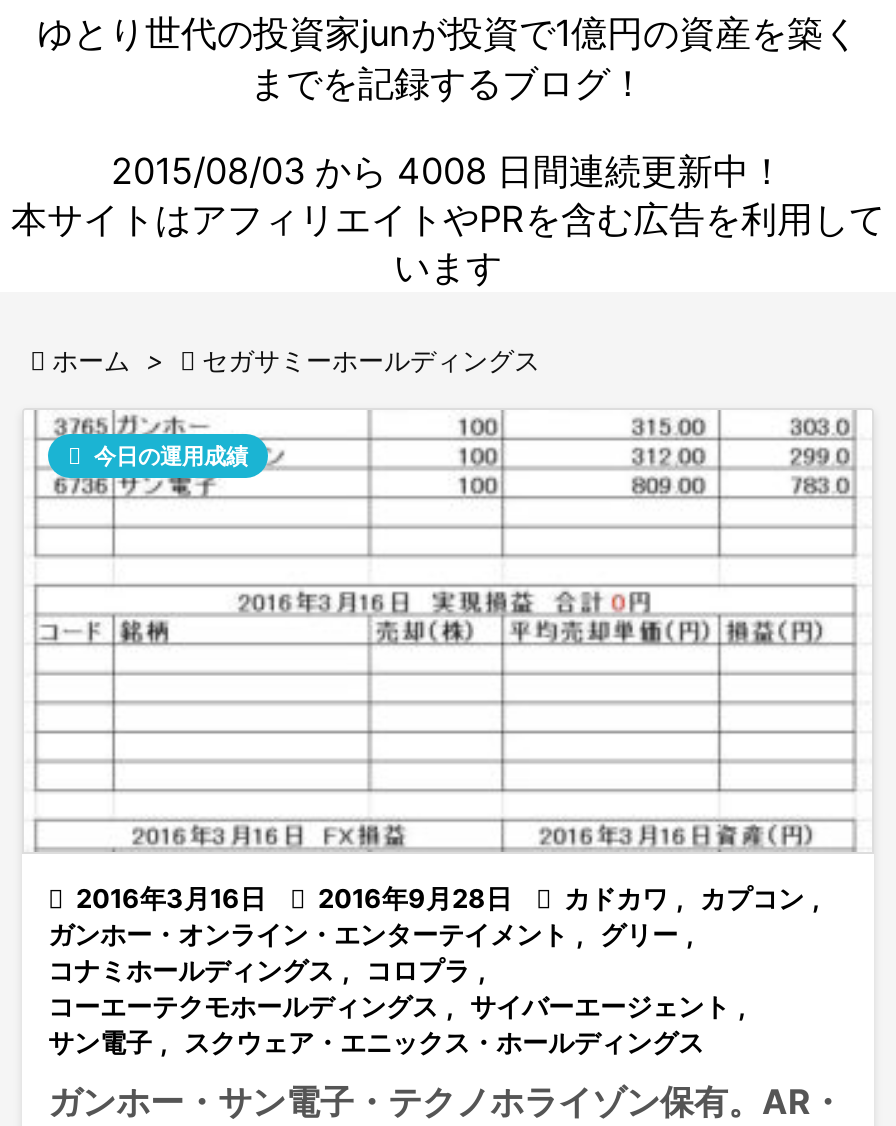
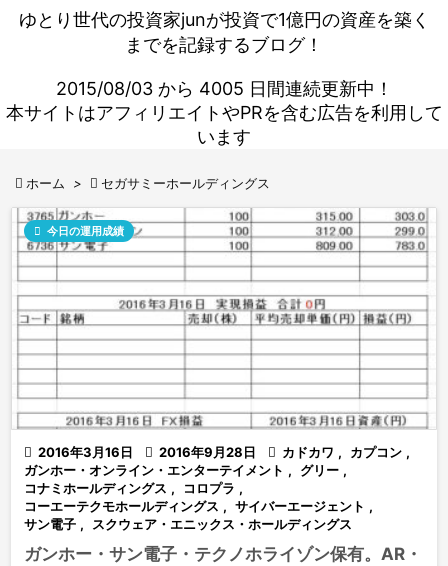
[111,150,785,192] 2015/08/03 から 4008 日間連続更新中！ -> [55,78,392,99] 2015/08/03 から 4005 日間連続更新中！

